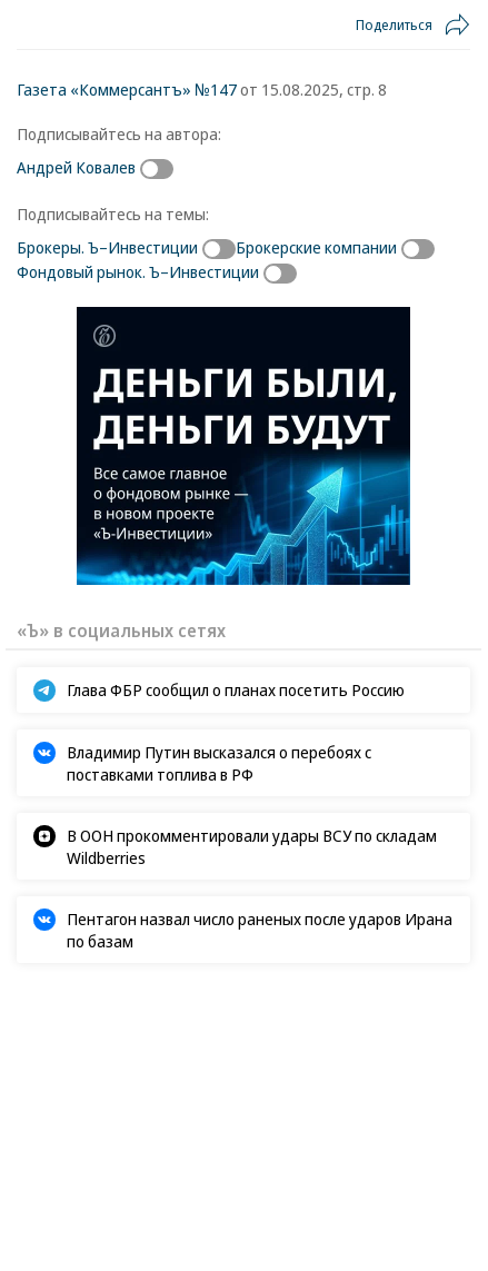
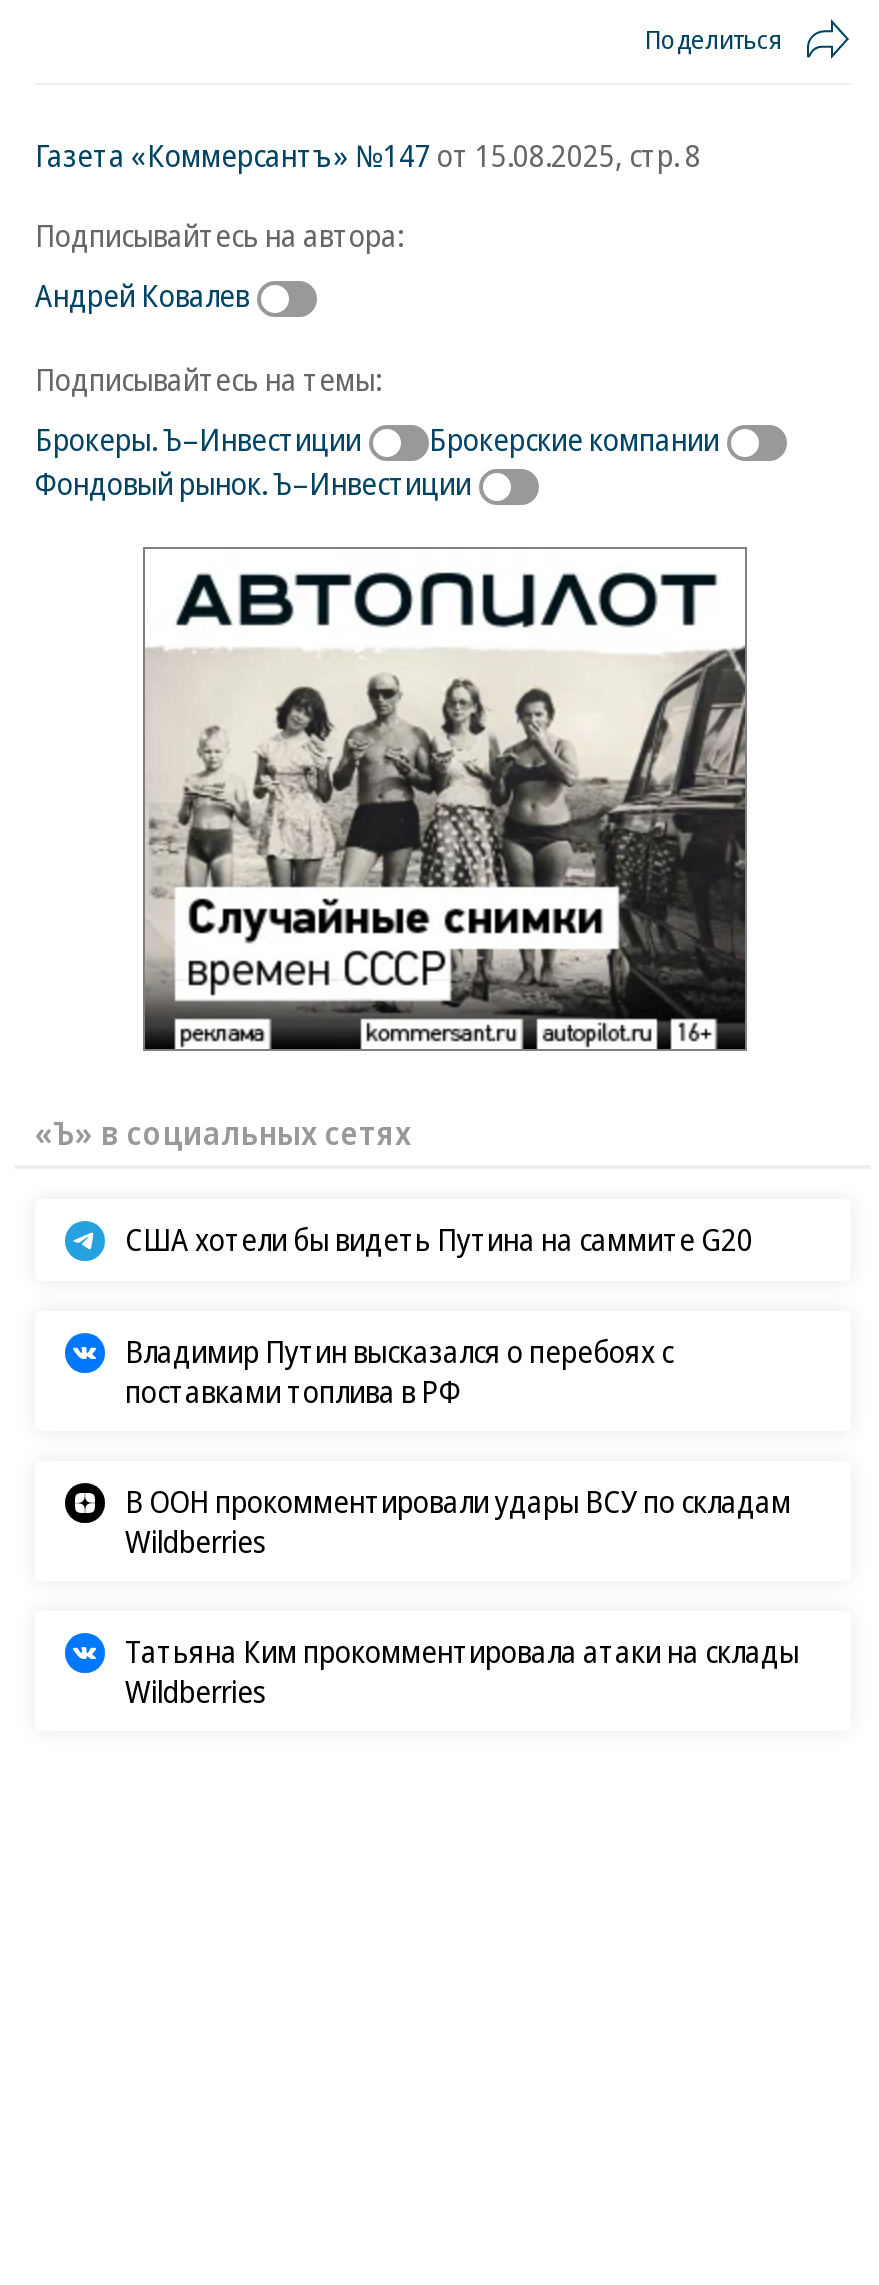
[76,307,412,586] [image] -> [141,551,749,1053] [image]
[67,678,405,700] Глава ФБР сообщил о планах посетить Россию -> [125,1219,753,1259] США хотели бы видеть Путина на саммите G20
[67,907,452,952] Пентагон назвал число раненых после ударов Ирана | по базам -> [125,1631,799,1711] Татьяна Ким прокомментировала атаки на склады | Wildberries

